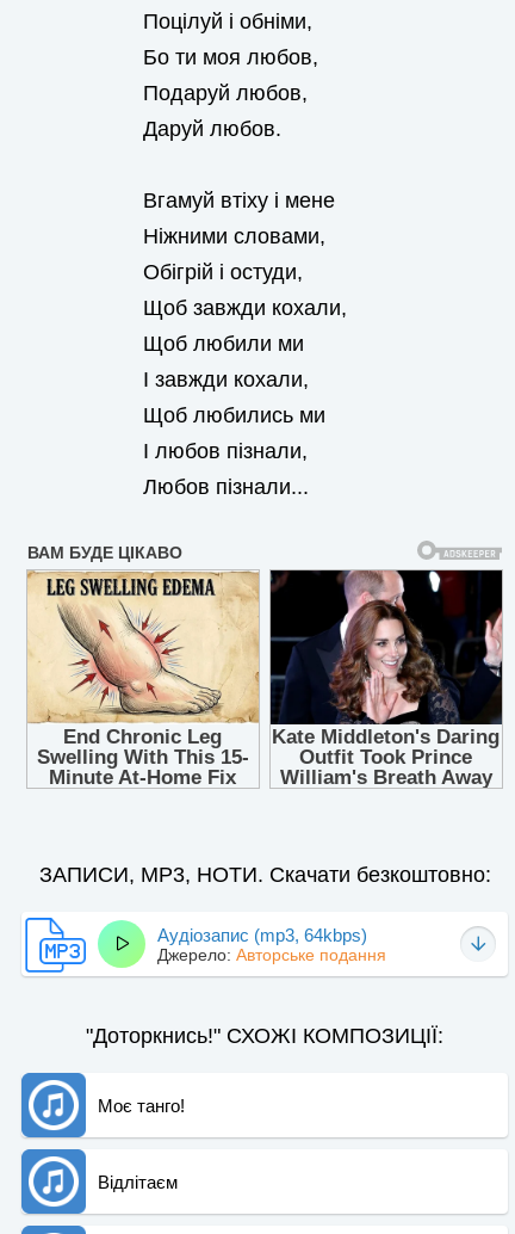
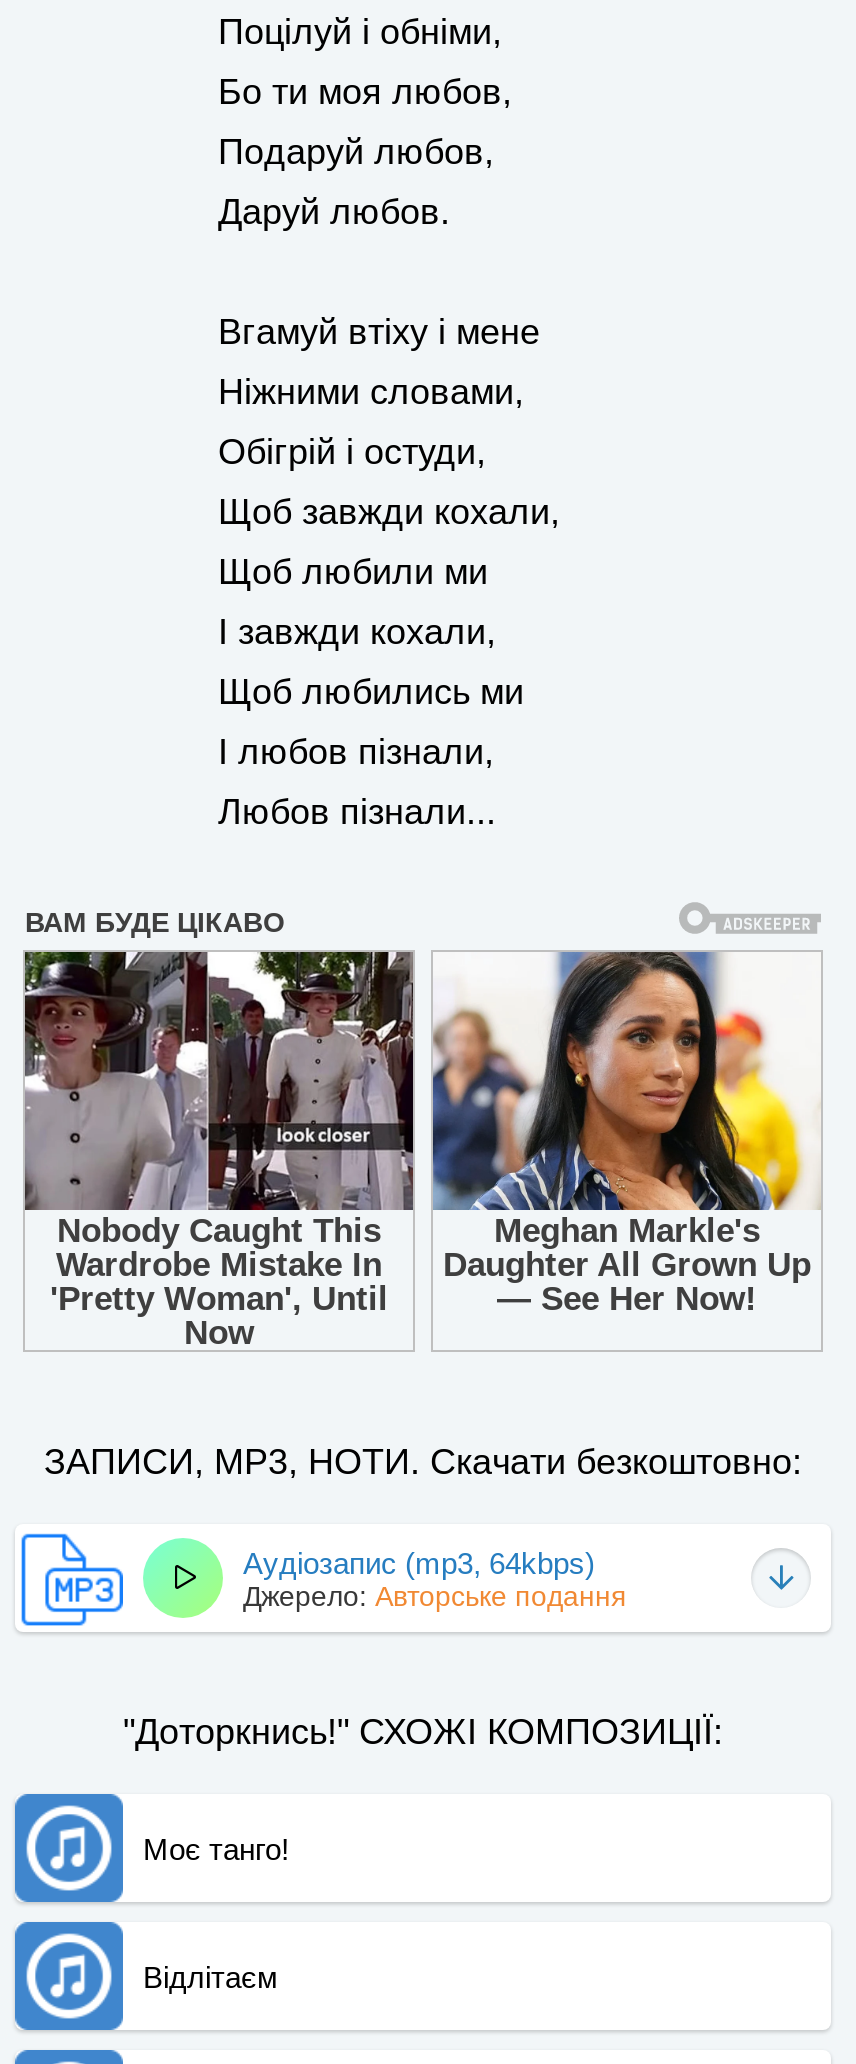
[26,570,260,804] [image] -> [23,950,415,1346] [image]
[269,569,503,789] [image] -> [431,950,821,1316] [image]

